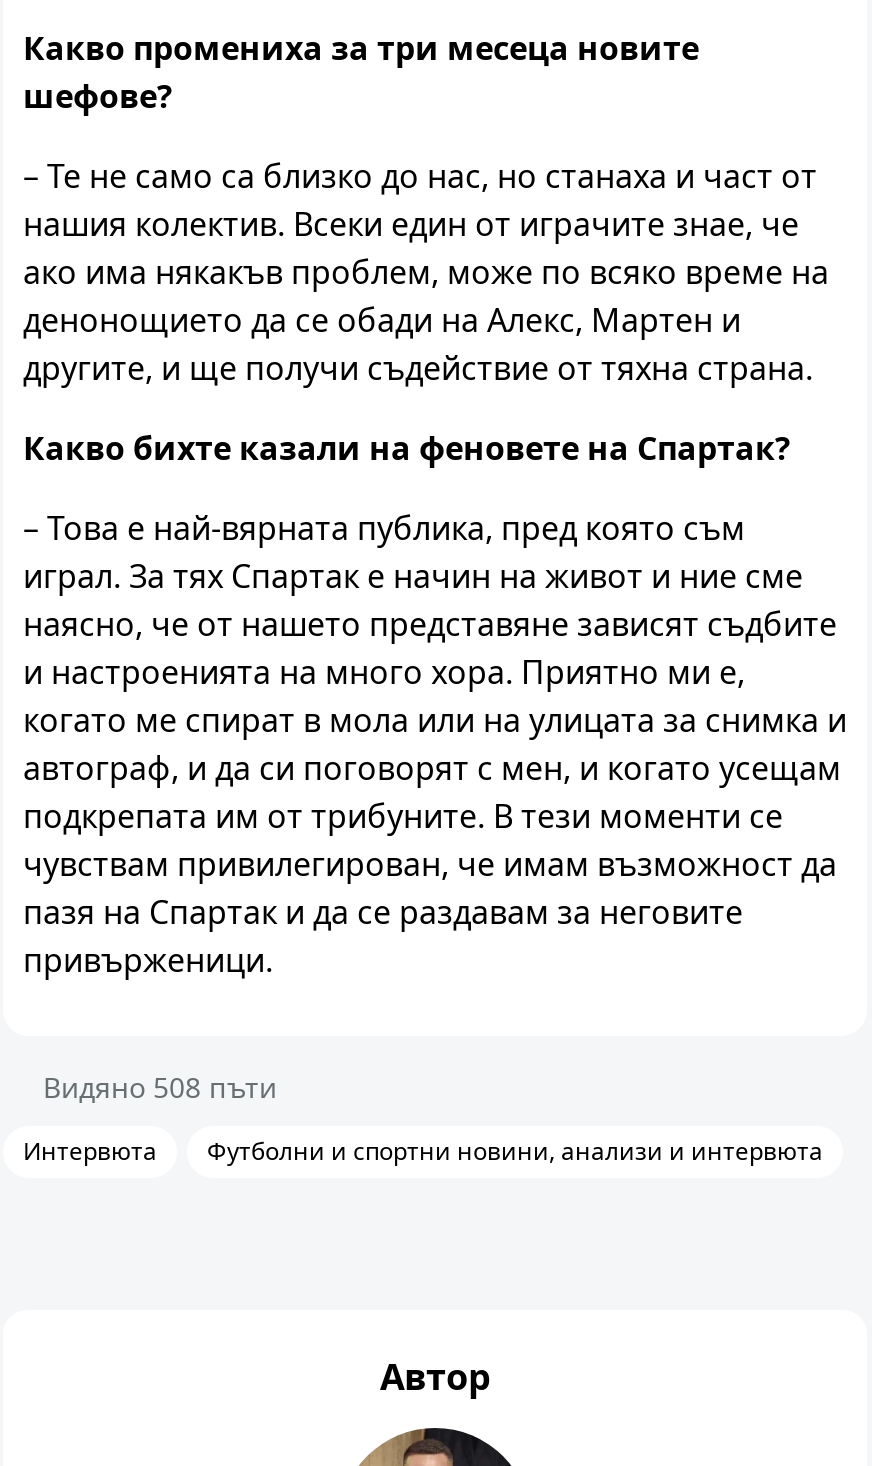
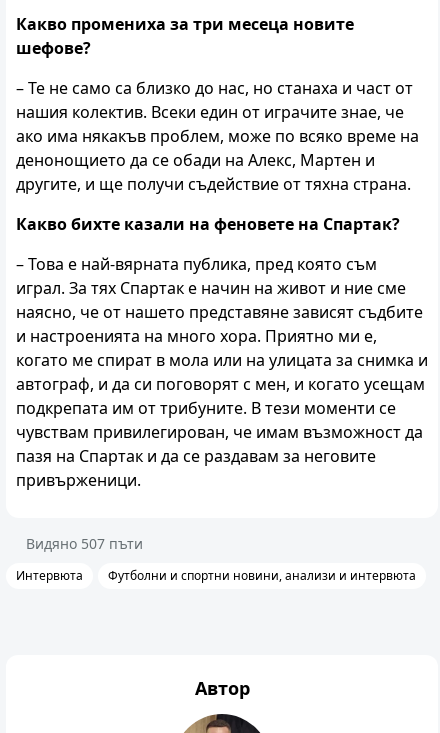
[35,1068,277,1106] Видяно 508 пъти -> [22,534,143,553] Видяно 507 пъти

